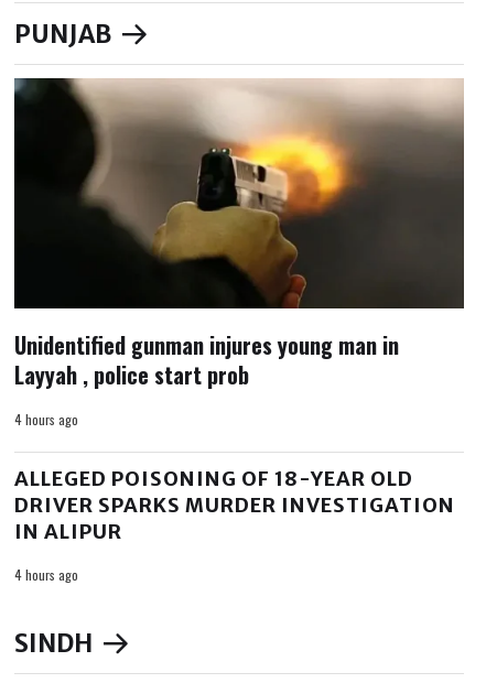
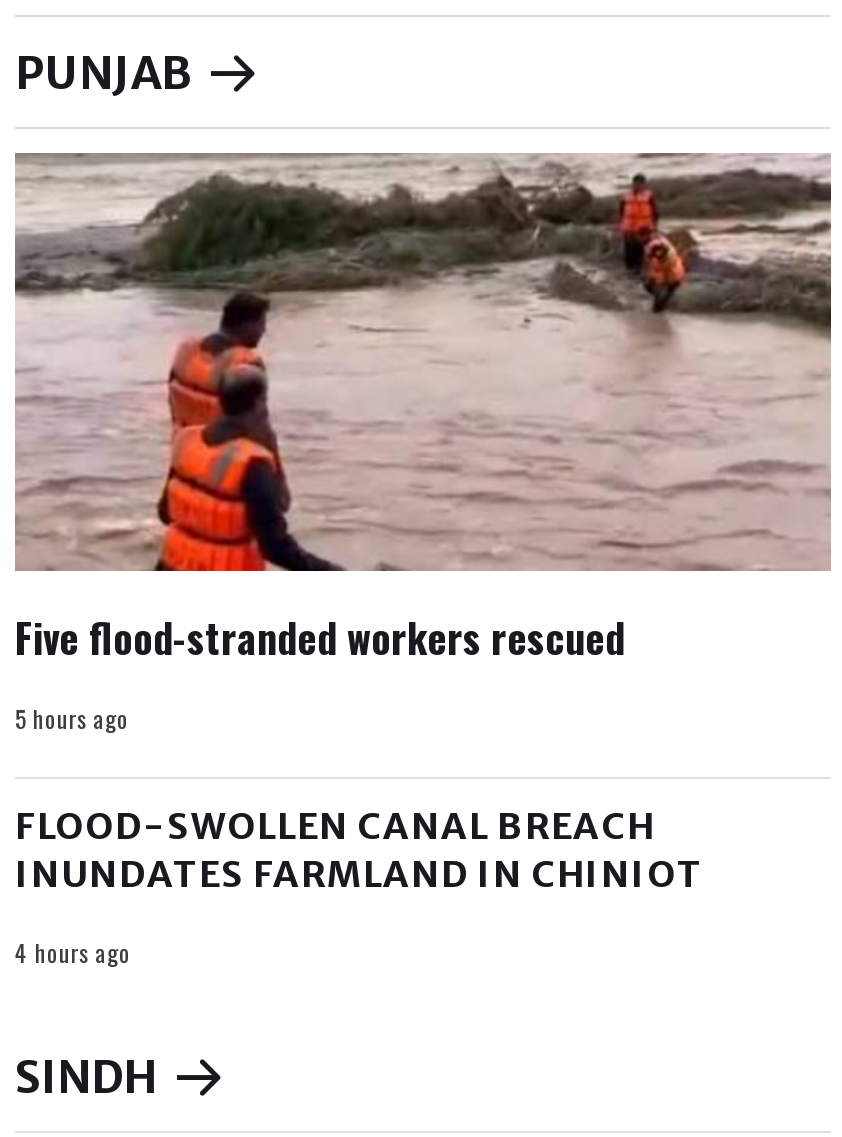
[13,78,464,391] [image] | Unidentified gunman injures young man in | Layyah , police start prob -> [13,151,831,666] [image] | Five flood-stranded workers rescued
[14,409,78,428] 4 hours ago -> [15,700,129,734] 5 hours ago
[14,466,455,544] ALLEGED POISONING OF 18-YEAR OLD | DRIVER SPARKS MURDER INVESTIGATION | IN ALIPUR -> [15,802,703,896] FLOOD-SWOLLEN CANAL BREACH | INUNDATES FARMLAND IN CHINIOT

